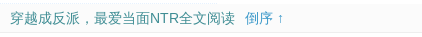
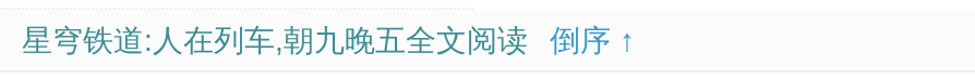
[10,10,235,26] 穿越成反派，最爱当面NTR全文阅读 -> [22,24,528,58] 星穹铁道:人在列车,朝九晚五全文阅读

